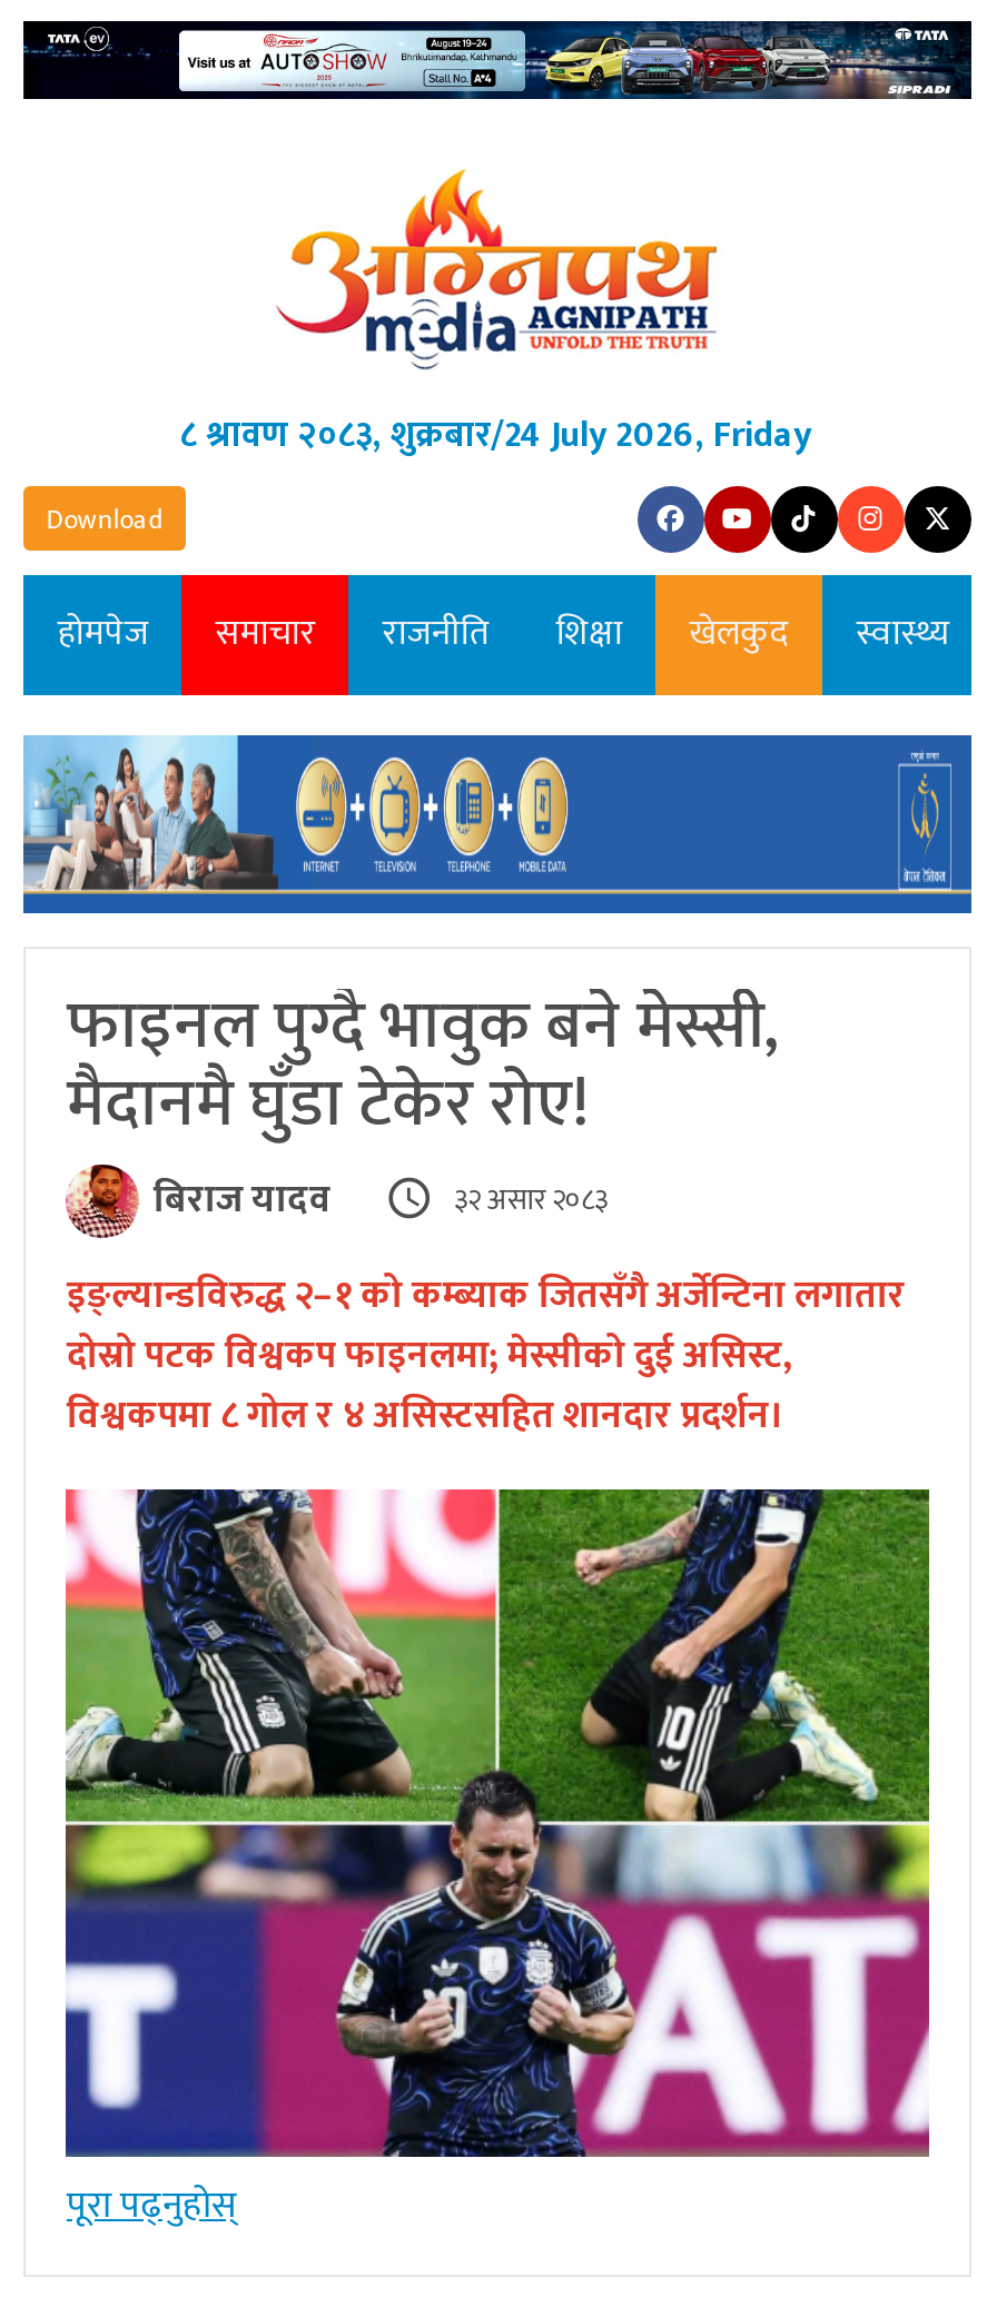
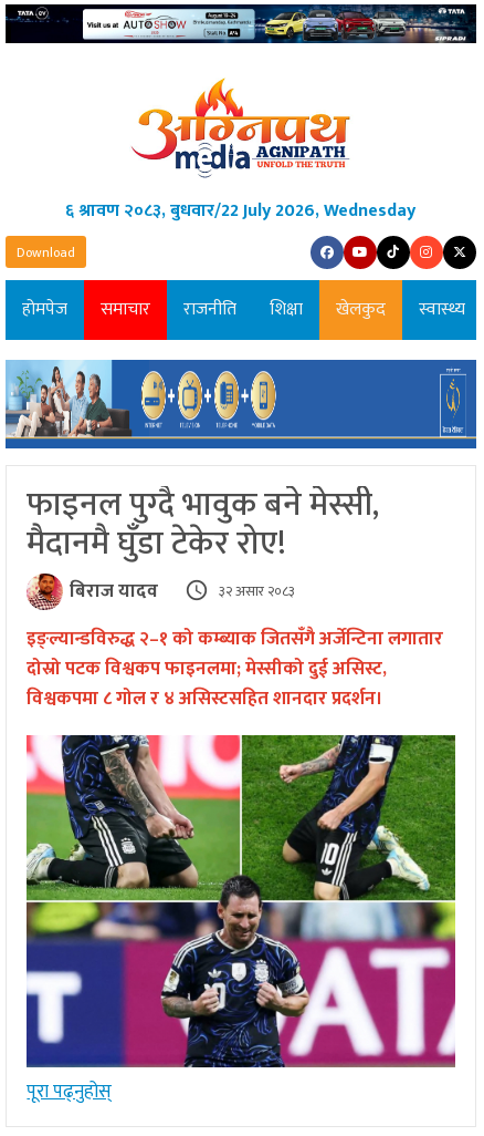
[179,405,811,465] ८ श्रावण २०८३, शुक्रबार/24 July 2026, Friday -> [65,196,415,225] ६ श्रावण २०८३, बुधवार/22 July 2026, Wednesday

